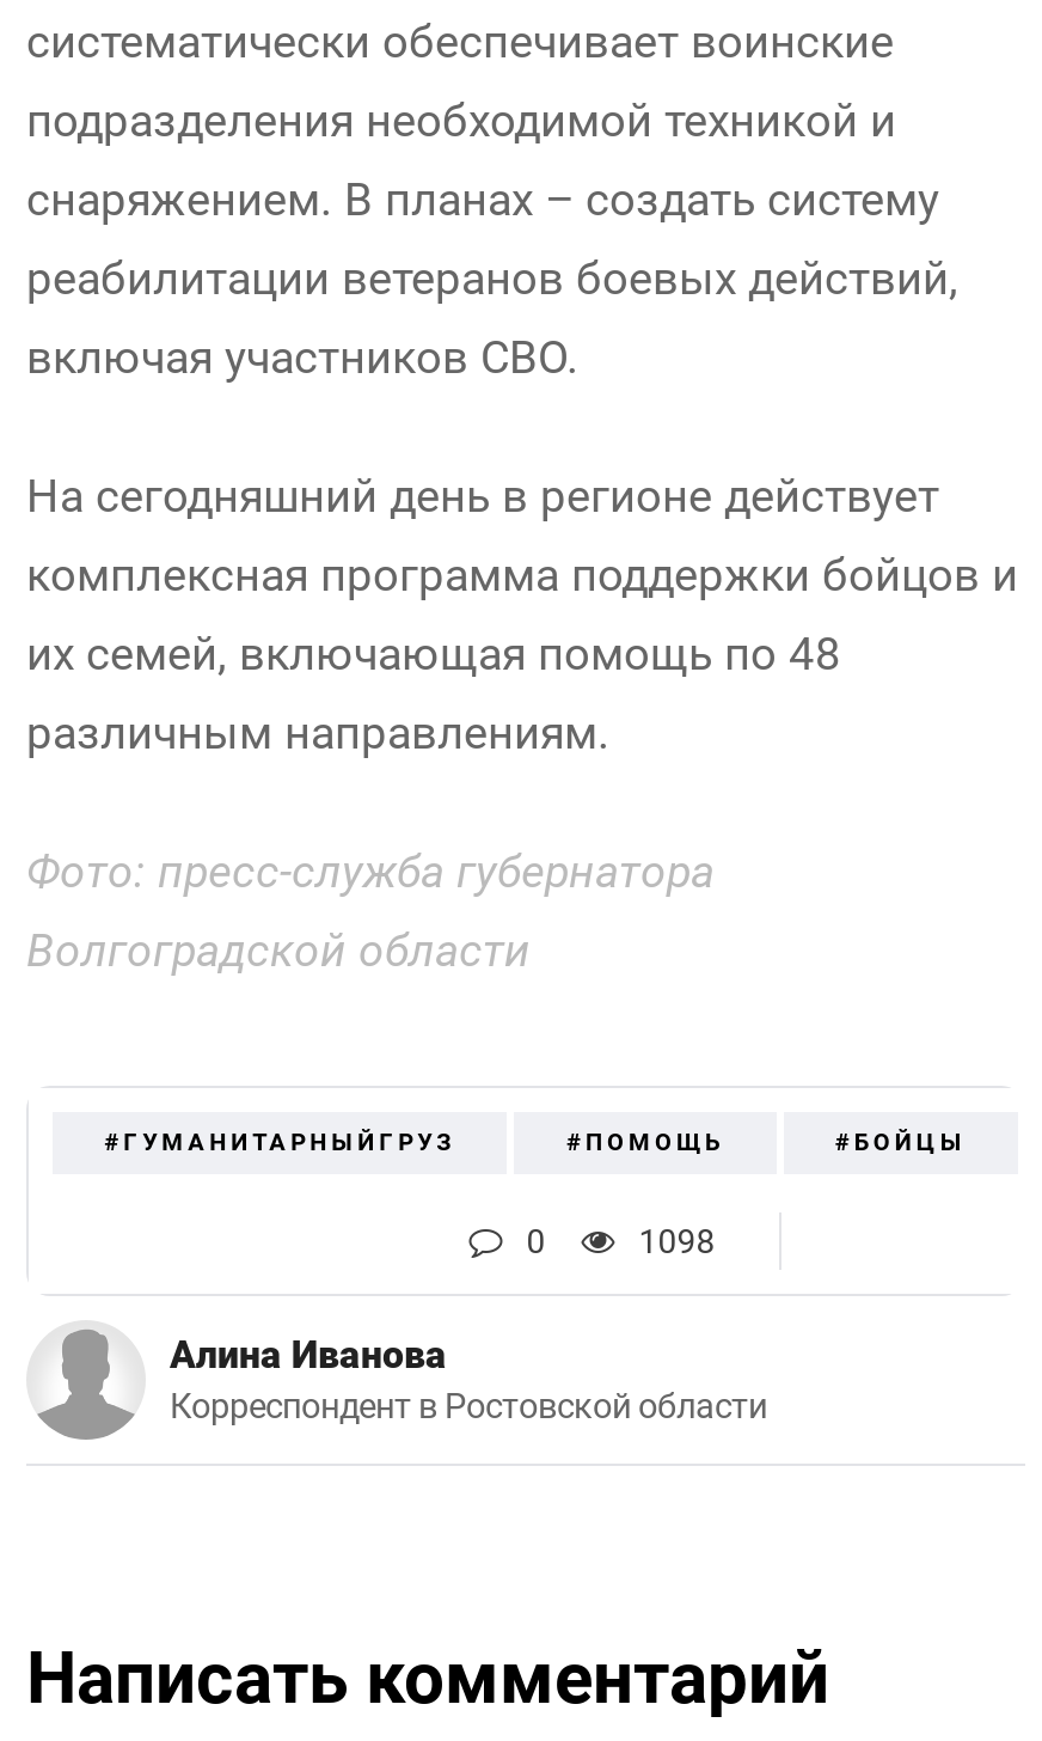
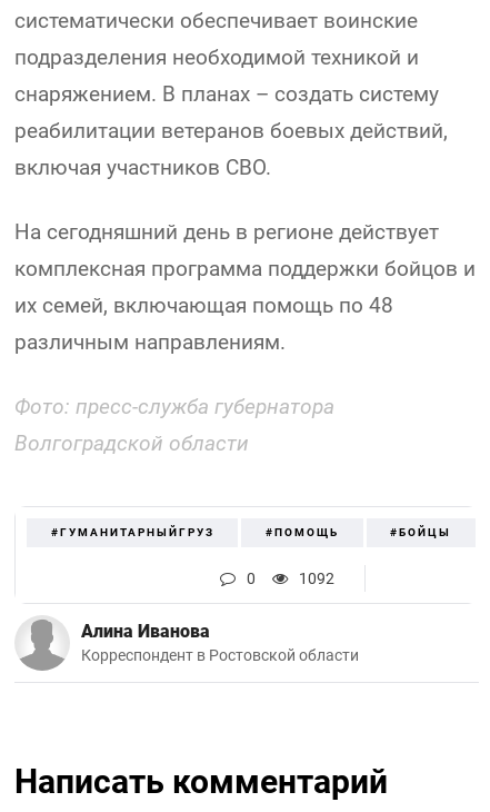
[639,1223,715,1262] 1098 -> [299,570,335,588] 1092

